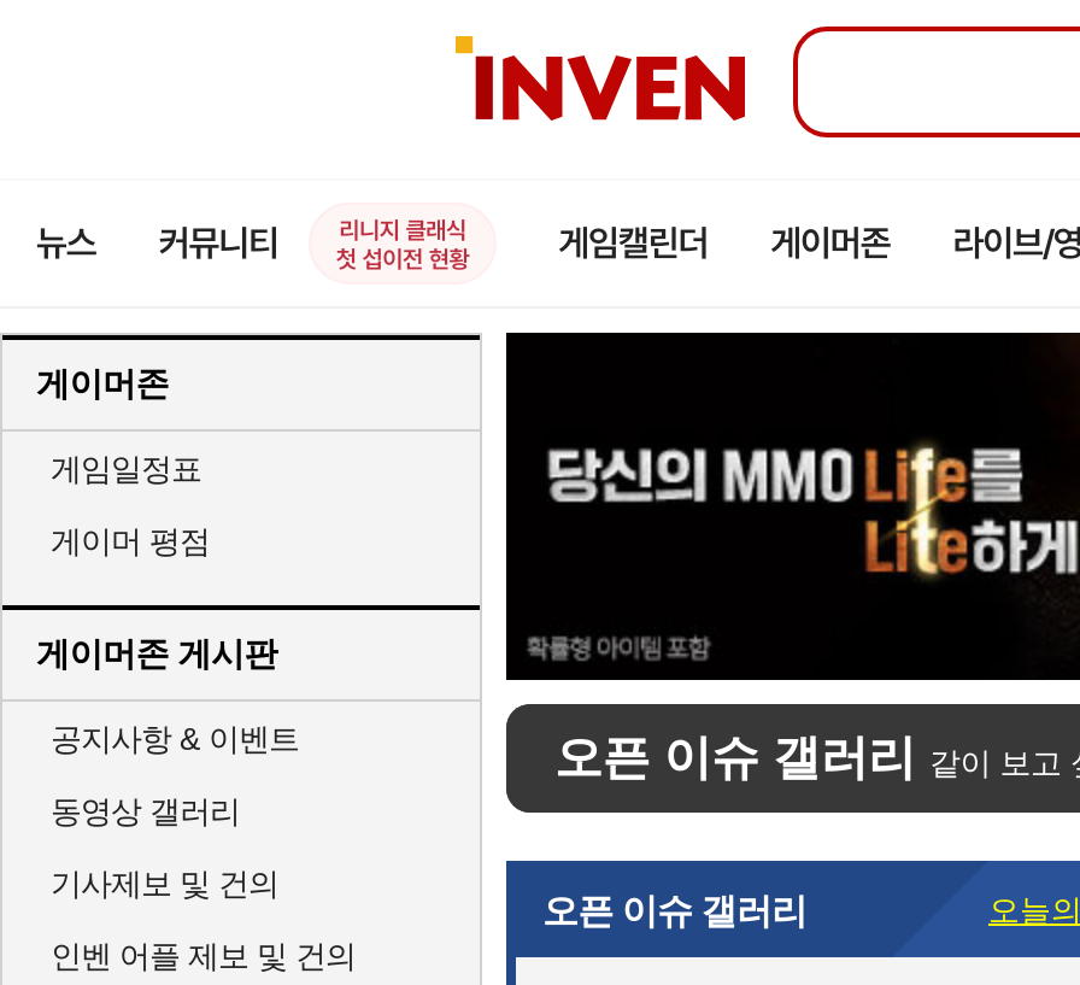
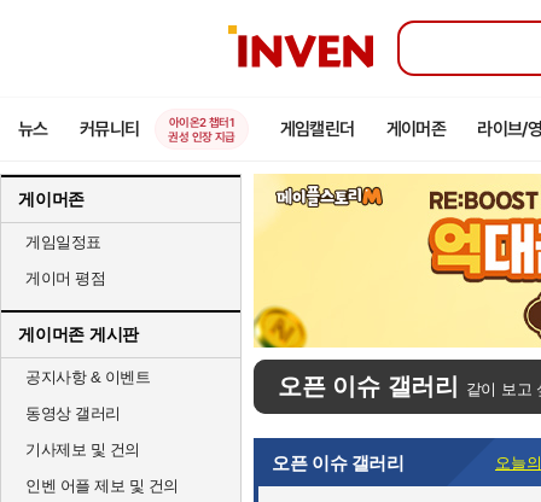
[336,215,469,272] 리니지 클래식 | 첫 섭이전 현황 -> [168,115,235,144] 아이온2 챕터1 | 권성 인장 지급
[504,330,1073,682] [image] -> [254,174,537,349] [image]

